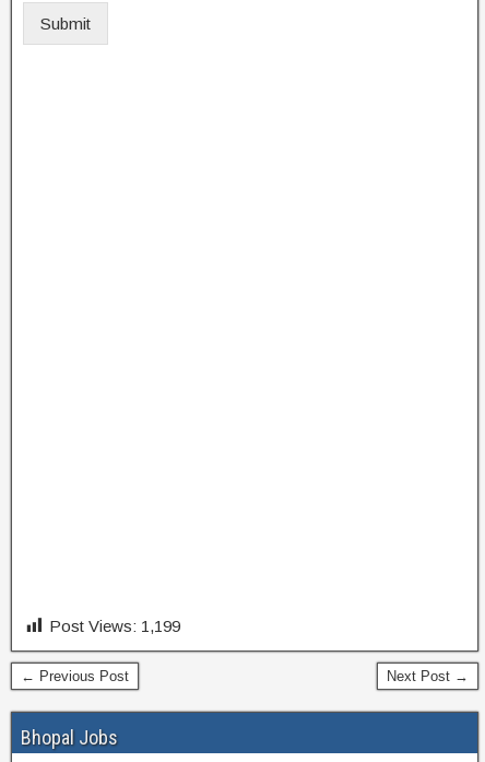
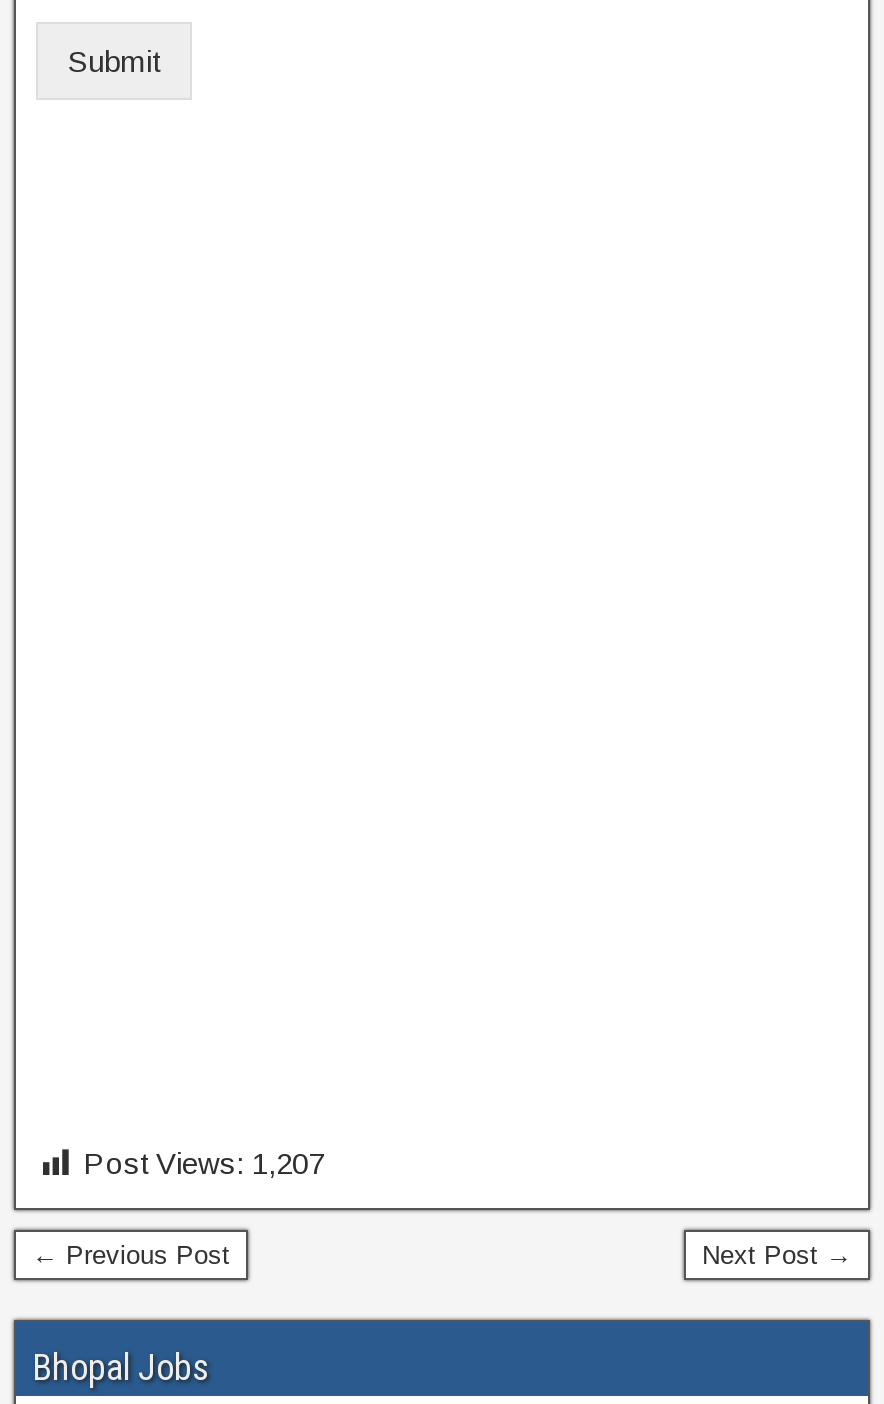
[49,617,180,635] Post Views: 1,199 -> [84,1146,324,1180] Post Views: 1,207

